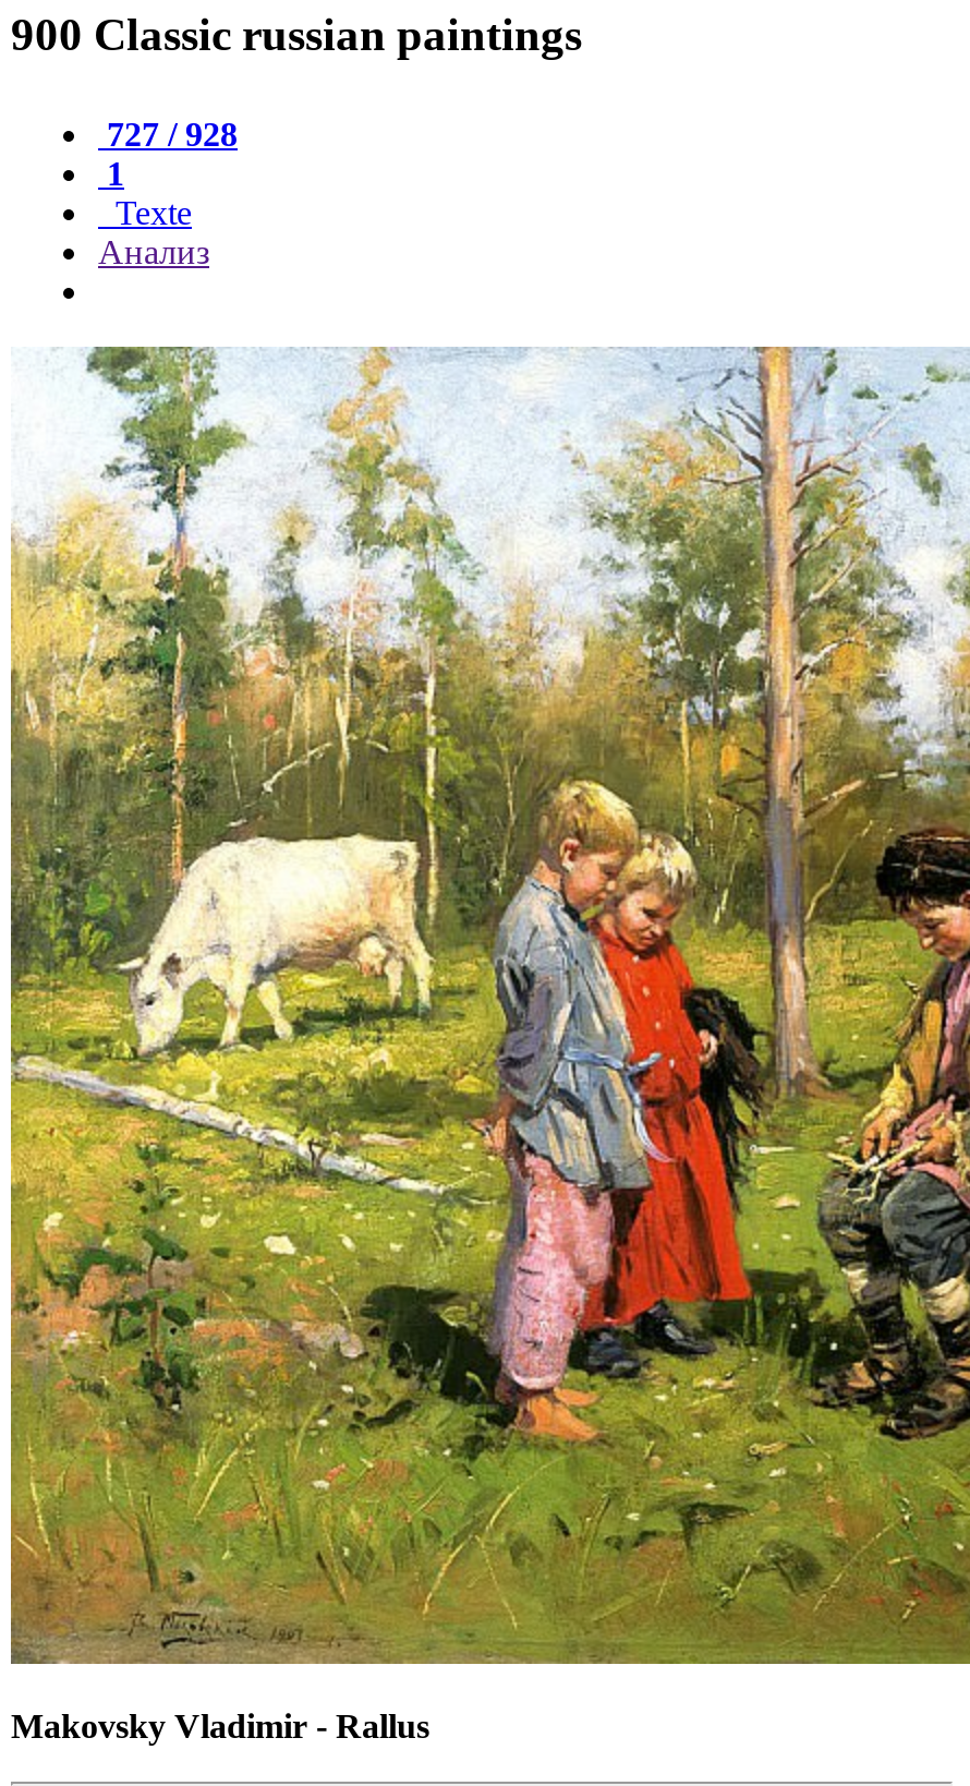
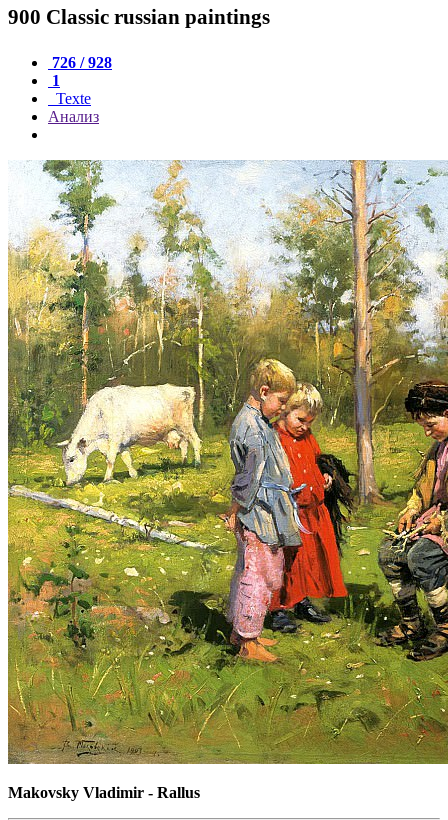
[107,115,238,152] 727 / 928 -> [52,54,112,71] 726 / 928

